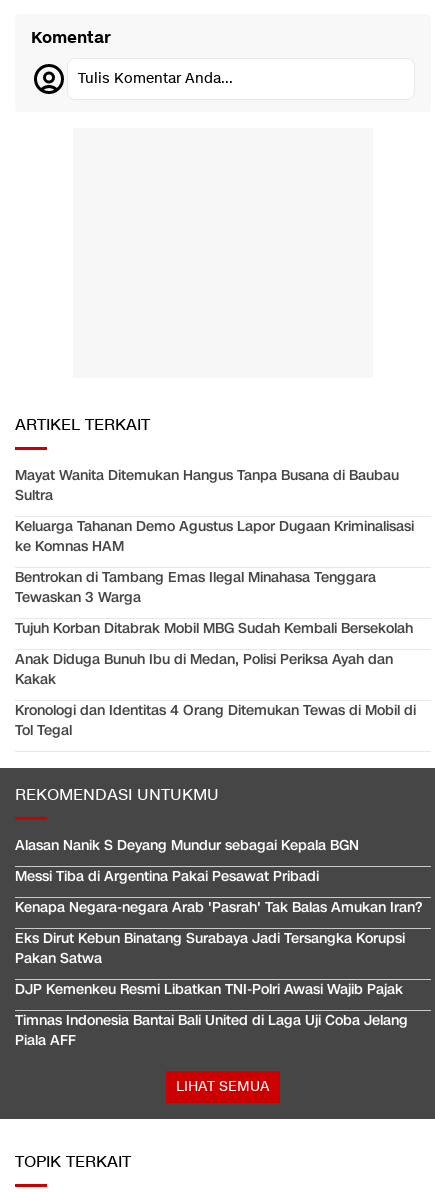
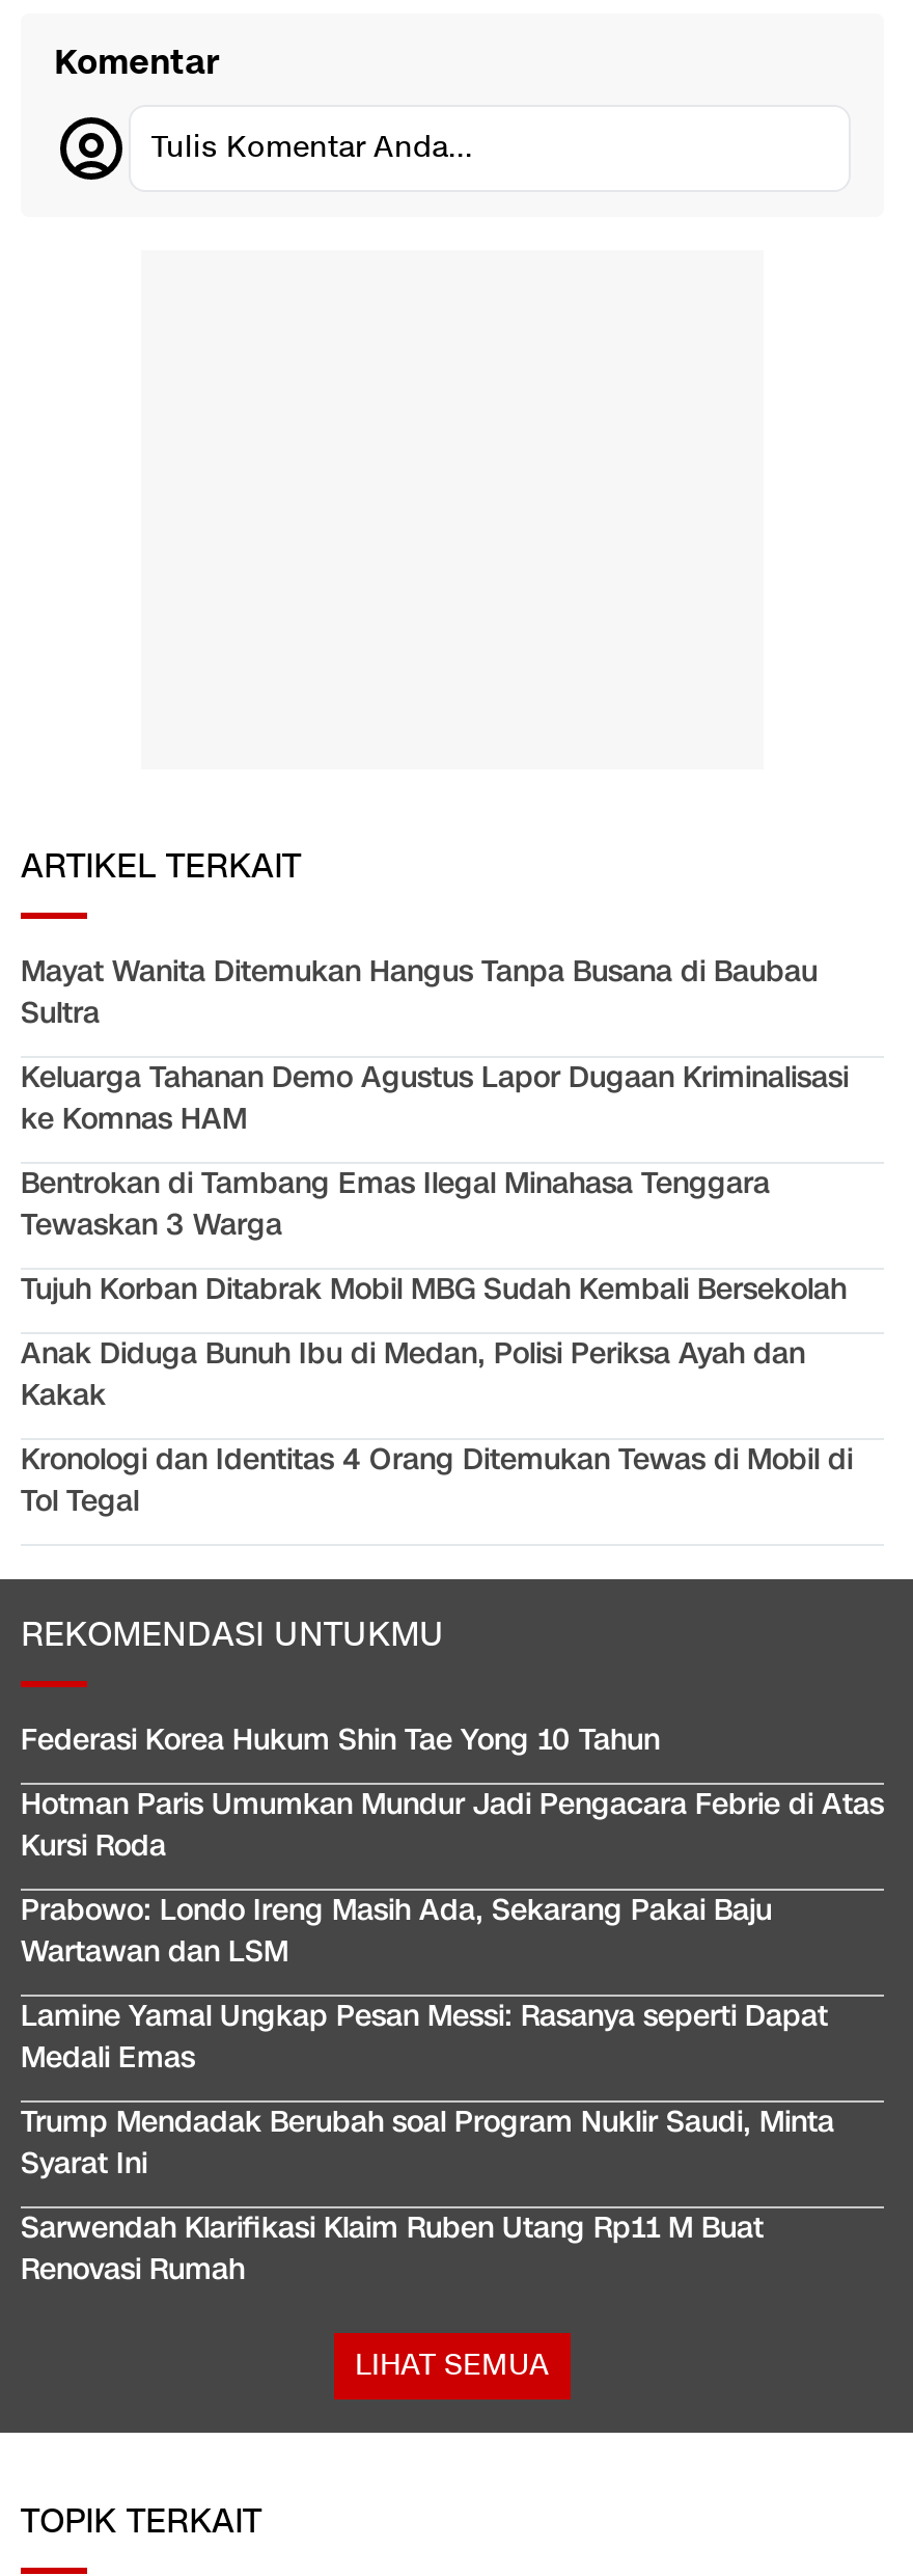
[15,836,359,855] Alasan Nanik S Deyang Mundur sebagai Kepala BGN -> [21,1721,660,1760] Federasi Korea Hukum Shin Tae Yong 10 Tahun
[15,867,319,886] Messi Tiba di Argentina Pakai Pesawat Pribadi -> [21,1785,884,1866] Hotman Paris Umumkan Mundur Jadi Pengacara Febrie di Atas | Kursi Roda
[15,898,422,917] Kenapa Negara-negara Arab 'Pasrah' Tak Balas Amukan Iran? -> [21,1891,772,1972] Prabowo: Londo Ireng Masih Ada, Sekarang Pakai Baju | Wartawan dan LSM
[15,929,405,968] Eks Dirut Kebun Binatang Surabaya Jadi Tersangka Korupsi | Pakan Satwa -> [21,1997,828,2078] Lamine Yamal Ungkap Pesan Messi: Rasanya seperti Dapat | Medali Emas
[15,980,403,999] DJP Kemenkeu Resmi Libatkan TNI-Polri Awasi Wajib Pajak -> [21,2103,834,2184] Trump Mendadak Berubah soal Program Nuklir Saudi, Minta | Syarat Ini
[15,1011,408,1050] Timnas Indonesia Bantai Bali United di Laga Uji Coba Jelang | Piala AFF -> [21,2209,764,2290] Sarwendah Klarifikasi Klaim Ruben Utang Rp11 M Buat | Renovasi Rumah

